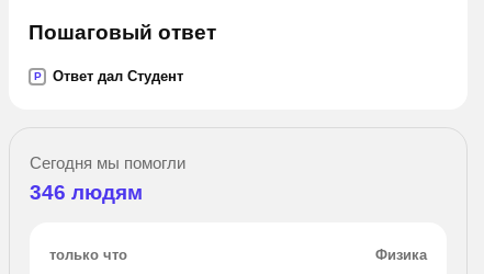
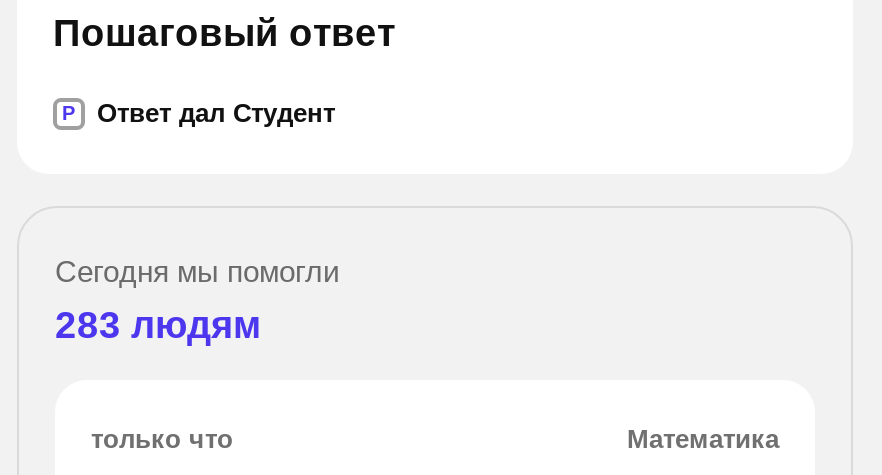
[30,181,143,204] 346 людям -> [55,304,261,346] 283 людям
[375,247,427,263] Физика -> [627,424,779,454] Математика

